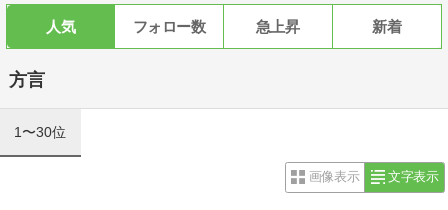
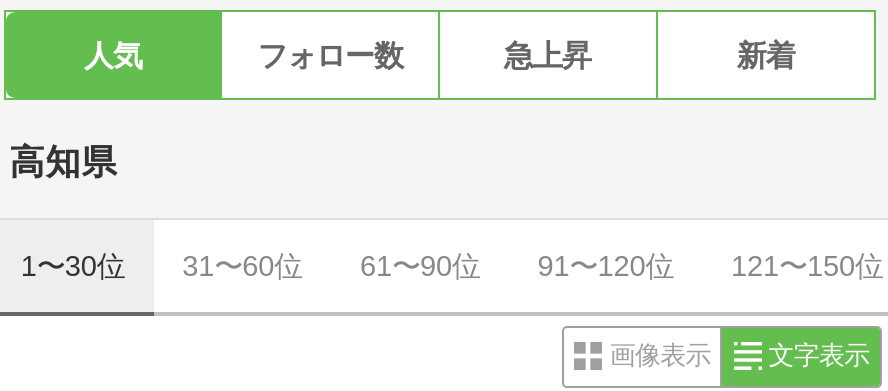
[9,70,45,90] 方言 -> [10,142,118,182] 高知県
none -> [182,249,883,281] 31〜60位 | 61〜90位 | 91〜120位 | 121〜150位

